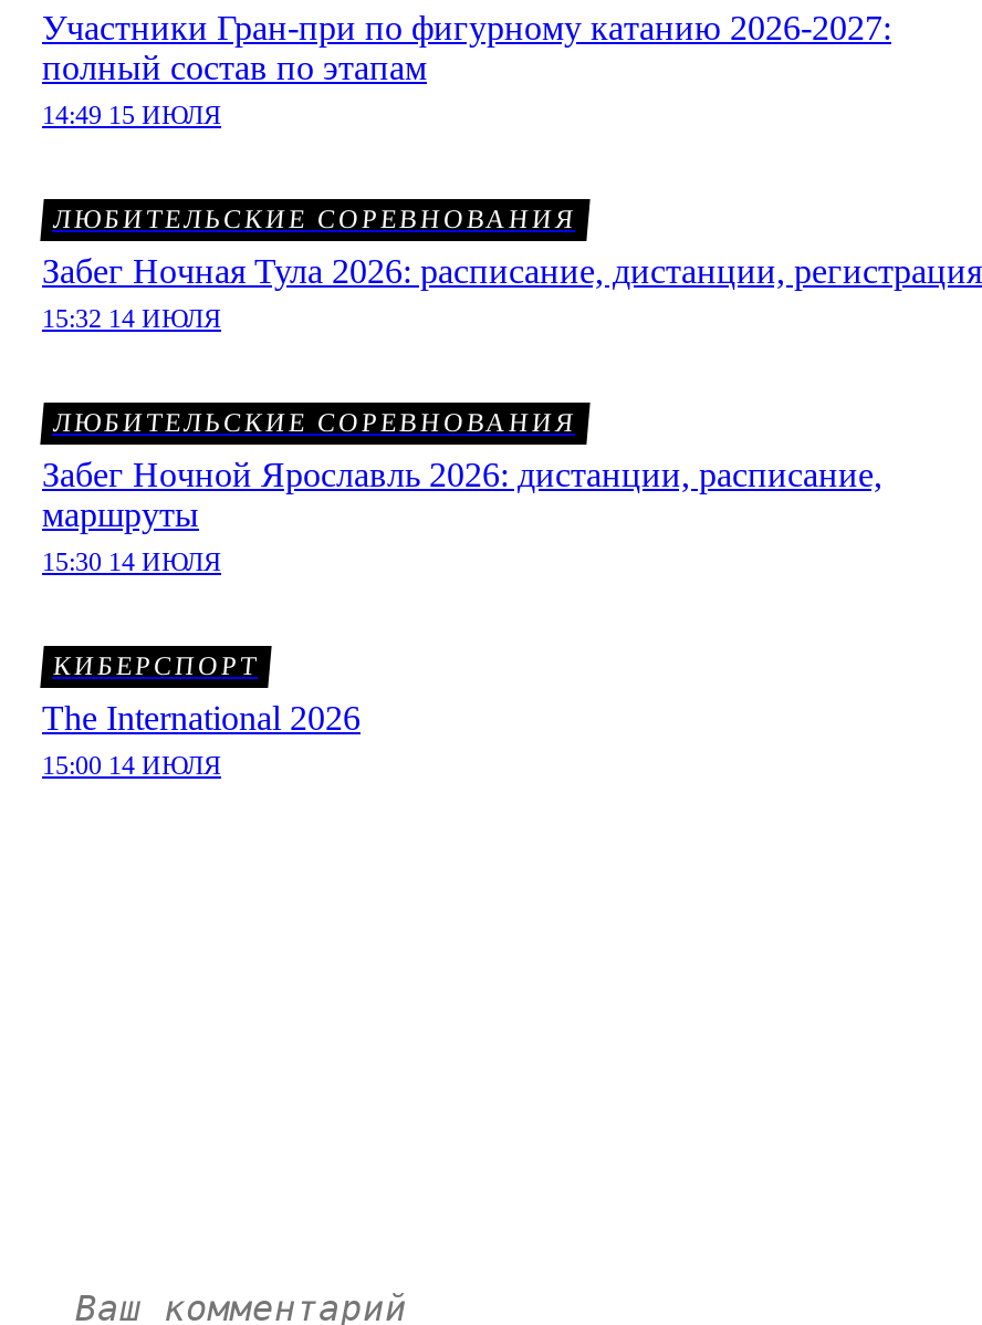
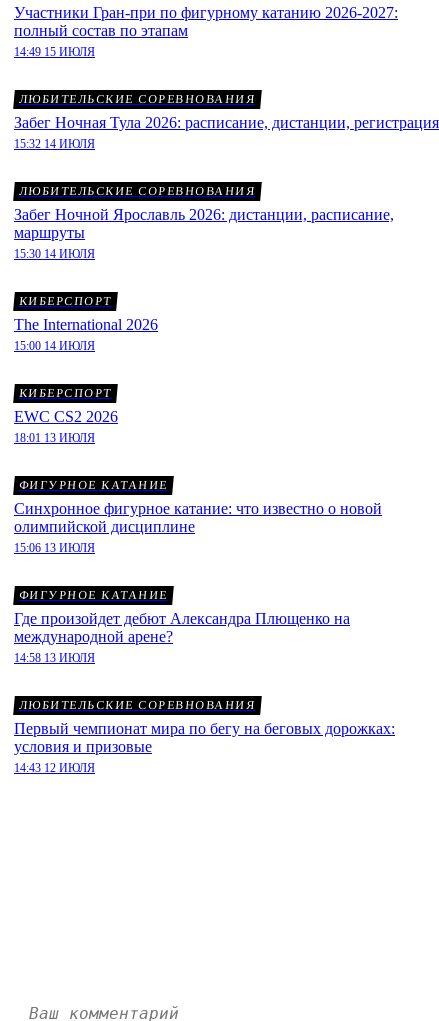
none -> [14,386,395,775] КИБЕРСПОРТ | EWC CS2 2026 | 18:01 13 ИЮЛЯ | ФИГУРНОЕ КАТАНИЕ | Синхронное фигурное катание: что известно о новой | олимпийской дисциплине | 15:06 13 ИЮЛЯ | ФИГУРНОЕ КАТАНИЕ | Где произойдет дебют Александра Плющенко на | международной арене? | 14:58 13 ИЮЛЯ | ЛЮБИТЕЛЬСКИЕ СОРЕВНОВАНИЯ | Первый чемпионат мира по бегу на беговых дорожках: | условия и призовые | 14:43 12 ИЮЛЯ

